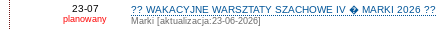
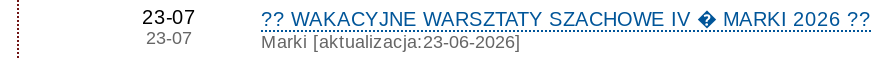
[63,14,107,24] planowany -> [146,28,192,48] 23-07

